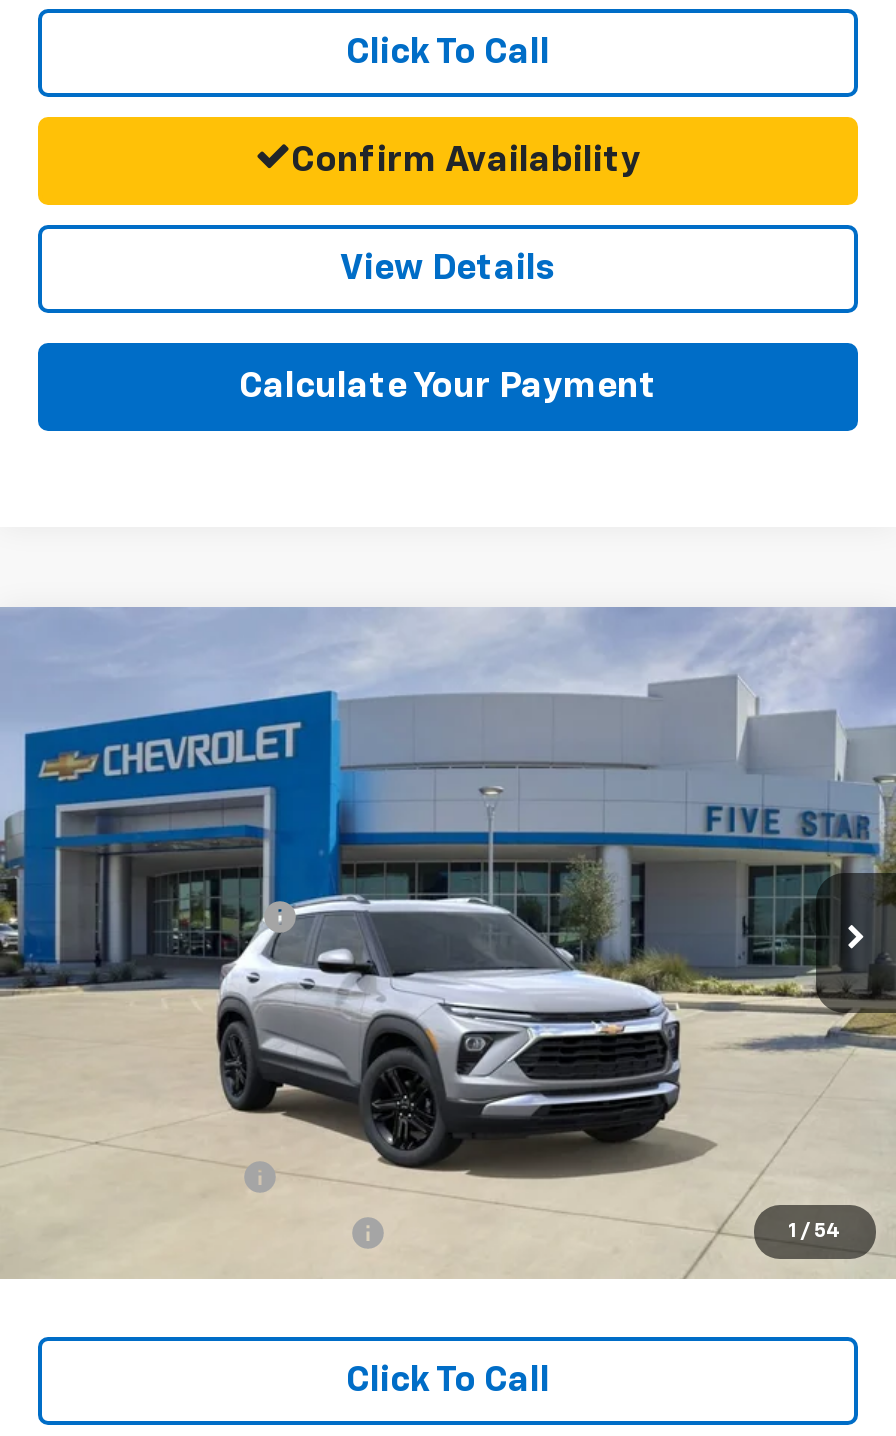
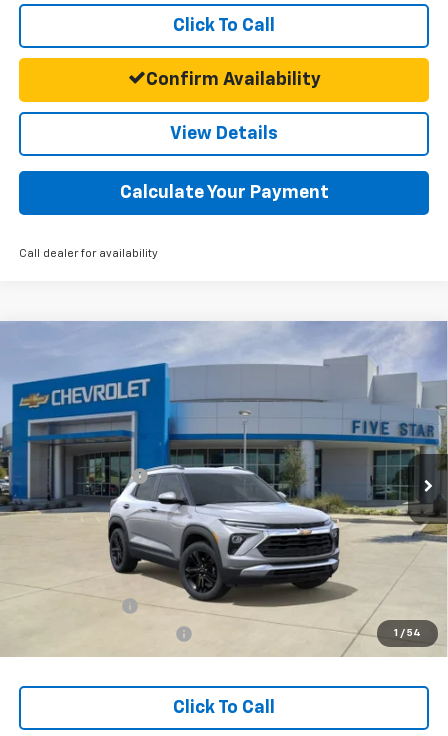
none -> [19,248,158,259] Call dealer for availability

